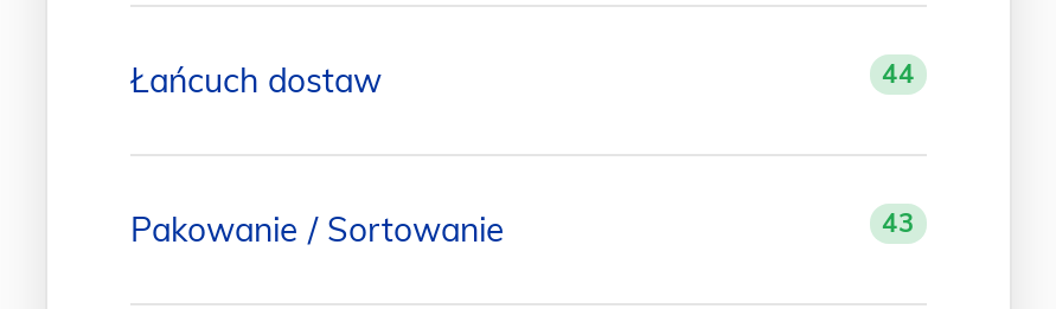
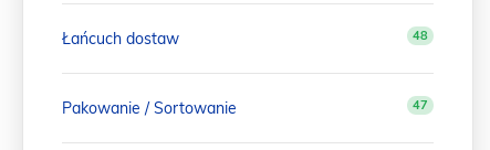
[882,57,915,90] 44 -> [413,28,428,43] 48
[882,206,915,239] 43 -> [413,97,428,113] 47

